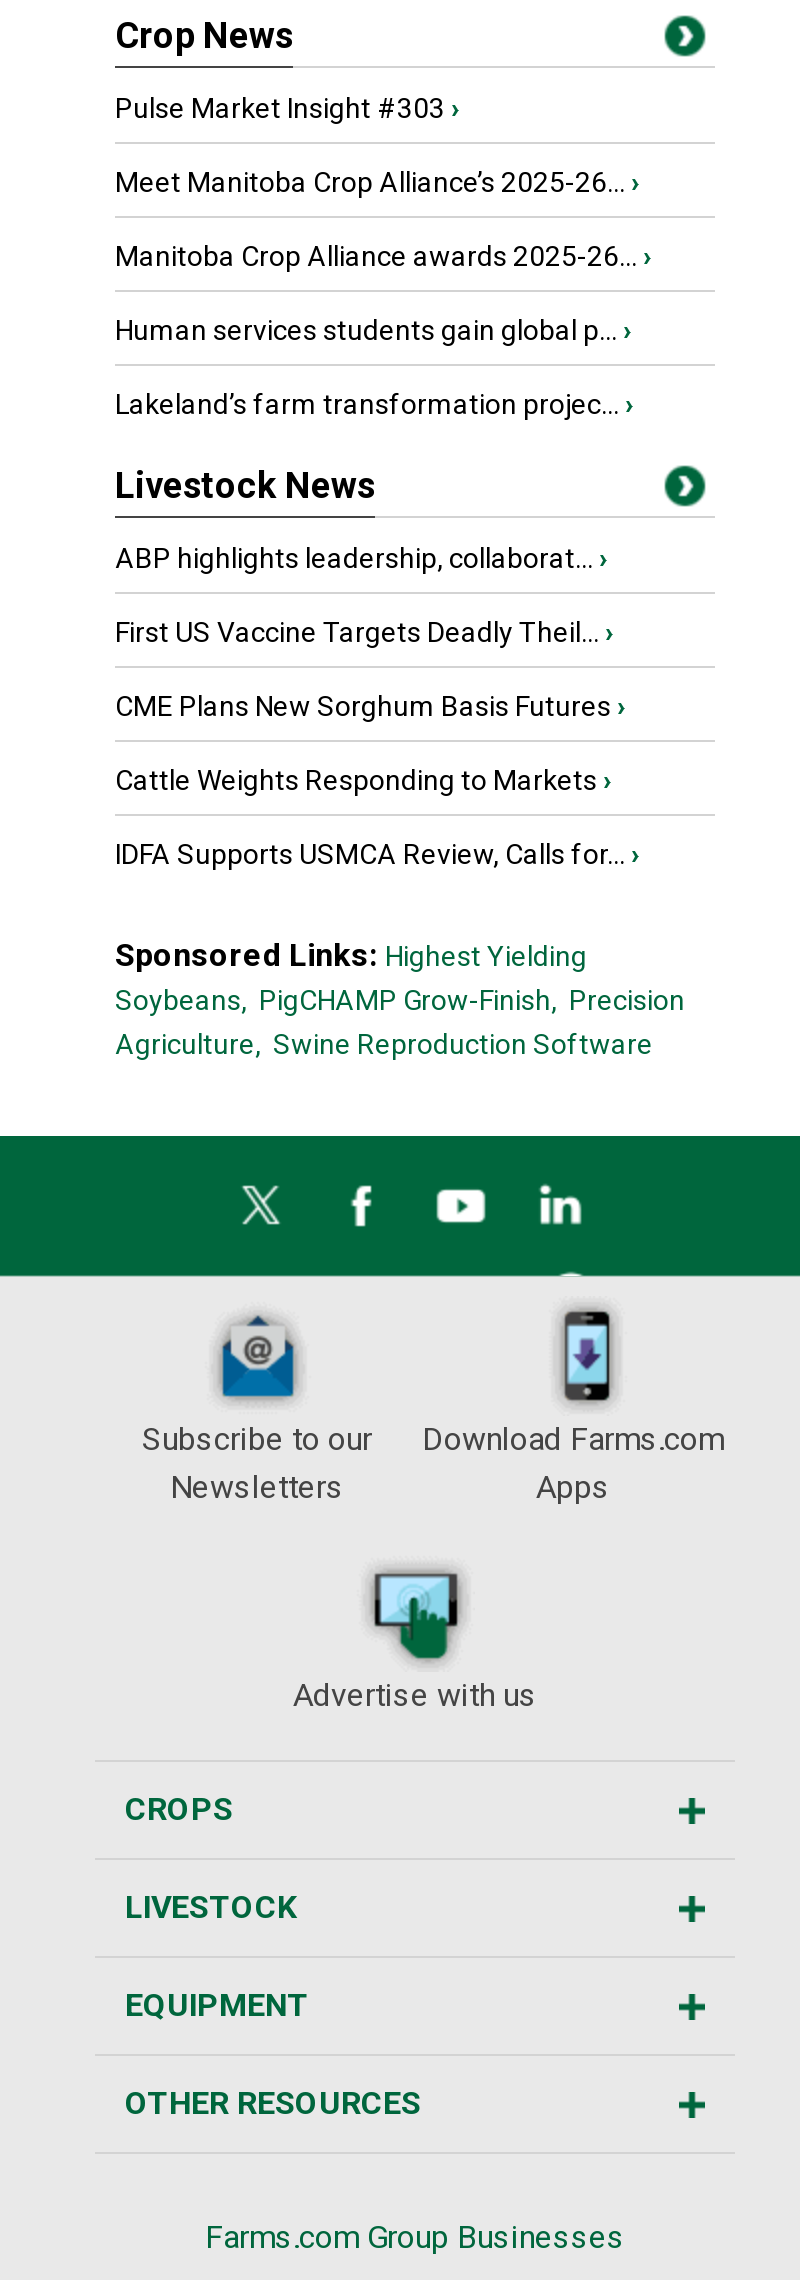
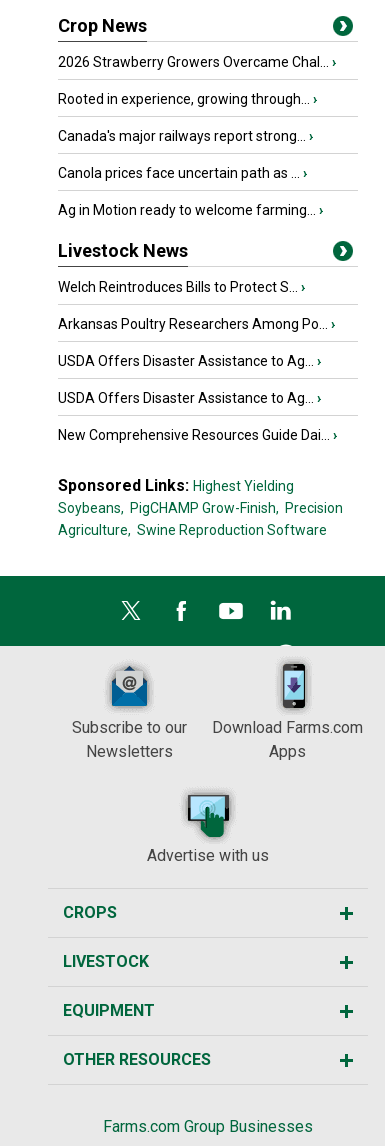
[115,92,459,124] Pulse Market Insight #303 › -> [58,54,336,70] 2026 Strawberry Growers Overcame Chal... ›
[115,166,639,198] Meet Manitoba Crop Alliance’s 2025-26... › -> [58,91,317,107] Rooted in experience, growing through... ›
[115,240,651,272] Manitoba Crop Alliance awards 2025-26... › -> [58,128,313,144] Canada's major railways report strong... ›
[115,314,631,346] Human services students gain global p... › -> [58,165,307,181] Canola prices face uncertain path as ... ›
[115,388,633,420] Lakeland’s farm transformation projec... › -> [58,202,323,218] Ag in Motion ready to welcome farming... ›
[115,542,607,574] ABP highlights leadership, collaborat... › -> [58,279,305,295] Welch Reintroduces Bills to Protect S... ›
[115,616,613,648] First US Vaccine Targets Deadly Theil... › -> [58,316,335,332] Arkansas Poultry Researchers Among Po... ›
[115,690,625,722] CME Plans New Sorghum Basis Futures › -> [58,353,321,369] USDA Offers Disaster Assistance to Ag... ›
[115,764,611,796] Cattle Weights Responding to Markets › -> [58,390,321,406] USDA Offers Disaster Assistance to Ag... ›
[115,838,639,870] IDFA Supports USMCA Review, Calls for... › -> [58,427,337,443] New Comprehensive Resources Guide Dai... ›

